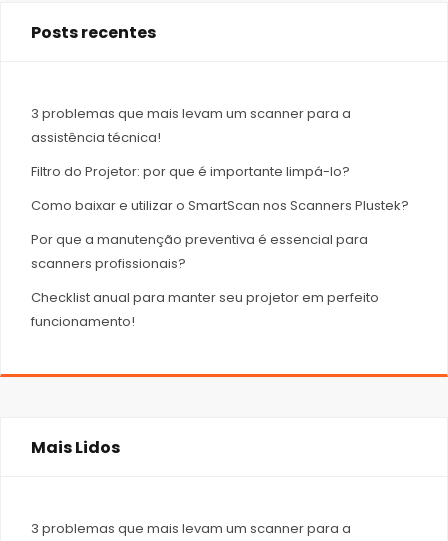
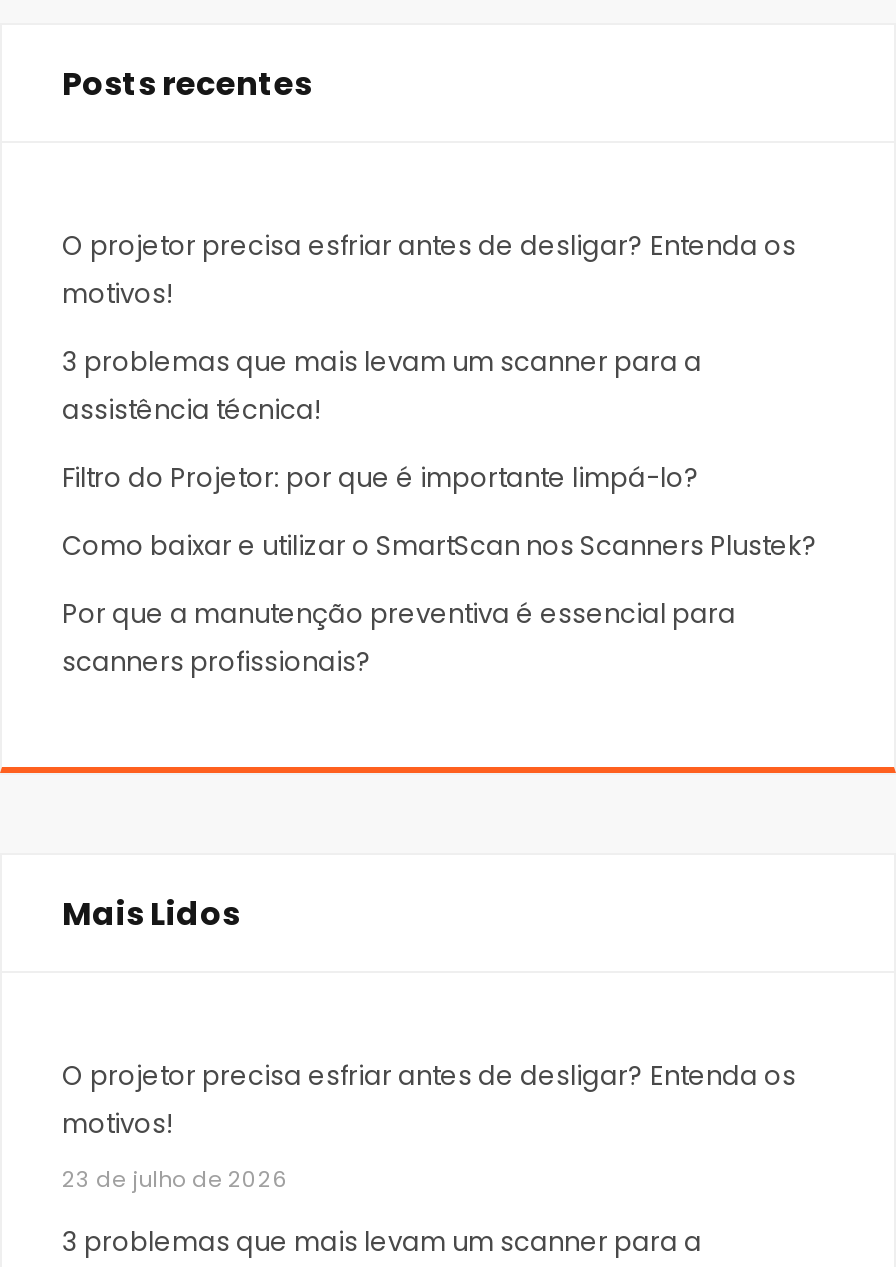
none -> [62,227,796,313] O projetor precisa esfriar antes de desligar? Entenda os | motivos!
[31,288,379,331] Checklist anual para manter seu projetor em perfeito | funcionamento! -> none
none -> [62,1057,796,1195] O projetor precisa esfriar antes de desligar? Entenda os | motivos! | 23 de julho de 2026

